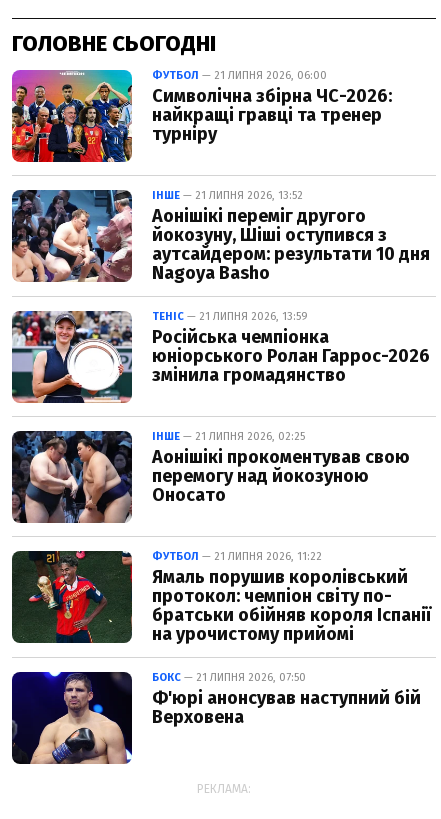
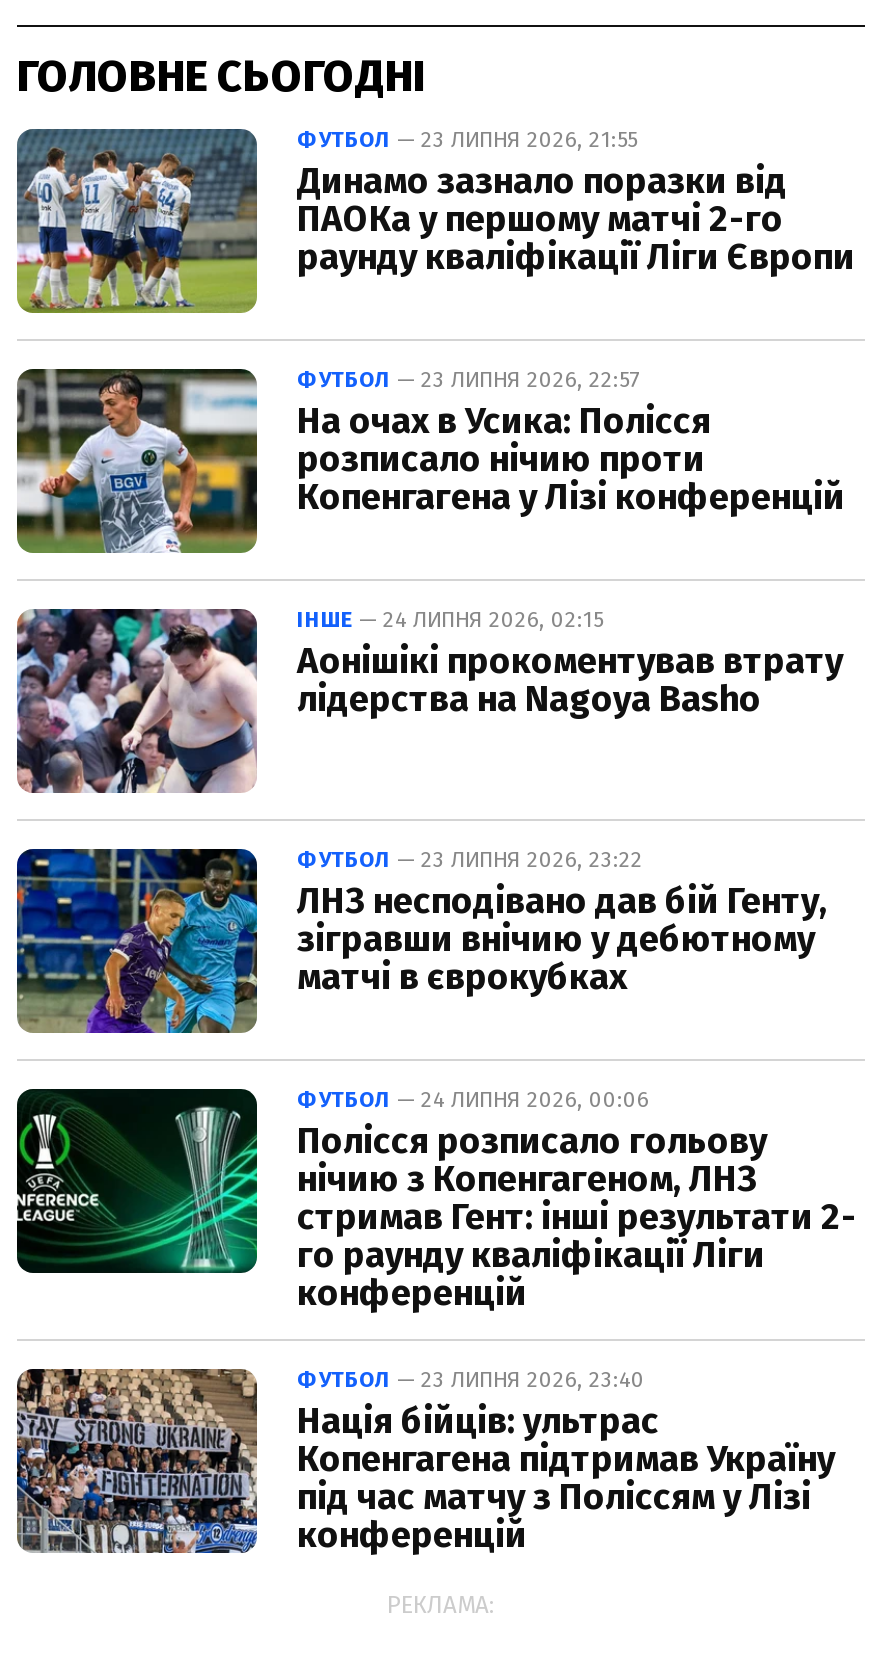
[11,69,392,163] [image] | ФУТБОЛ — 21 ЛИПНЯ 2026, 06:00 | Символічна збірна ЧС-2026: | найкращі гравці та тренер | турніру -> [15,127,855,315] [image] | ФУТБОЛ — 23 ЛИПНЯ 2026, 21:55 | Динамо зазнало поразки від | ПАОКа у першому матчі 2-го | раунду кваліфікації Ліги Європи
[11,189,430,284] [image] | ІНШЕ — 21 ЛИПНЯ 2026, 13:52 | Аонішікі переміг другого | йокозуну, Шіші оступився з | аутсайдером: результати 10 дня | Nagoya Basho -> [15,367,845,555] [image] | ФУТБОЛ — 23 ЛИПНЯ 2026, 22:57 | На очах в Усика: Полісся | розписало нічию проти | Копенгагена у Лізі конференцій
[12,310,430,404] [image] | ТЕНІС — 21 ЛИПНЯ 2026, 13:59 | Російська чемпіонка | юніорського Ролан Гаррос-2026 | змінила громадянство -> [17,607,843,795] [image] | ІНШЕ — 24 ЛИПНЯ 2026, 02:15 | Аонішікі прокоментував втрату | лідерства на Nagoya Basho
[12,430,410,524] [image] | ІНШЕ — 21 ЛИПНЯ 2026, 02:25 | Аонішікі прокоментував свою | перемогу над йокозуною | Оносато -> [15,847,827,1035] [image] | ФУТБОЛ — 23 ЛИПНЯ 2026, 23:22 | ЛНЗ несподівано дав бій Генту, | зігравши внічию у дебютному | матчі в єврокубках
[12,550,431,645] [image] | ФУТБОЛ — 21 ЛИПНЯ 2026, 11:22 | Ямаль порушив королівський | протокол: чемпіон світу по- | братськи обійняв короля Іспанії | на урочистому прийомі -> [17,1087,857,1315] [image] | ФУТБОЛ — 24 ЛИПНЯ 2026, 00:06 | Полісся розписало гольову | нічию з Копенгагеном, ЛНЗ | стримав Гент: інші результати 2- | го раунду кваліфікації Ліги | конференцій
[11,671,421,765] [image] | БОКС — 21 ЛИПНЯ 2026, 07:50 | Ф'юрі анонсував наступний бій | Верховена -> [15,1367,835,1557] [image] | ФУТБОЛ — 23 ЛИПНЯ 2026, 23:40 | Нація бійців: ультрас | Копенгагена підтримав Україну | під час матчу з Поліссям у Лізі | конференцій

